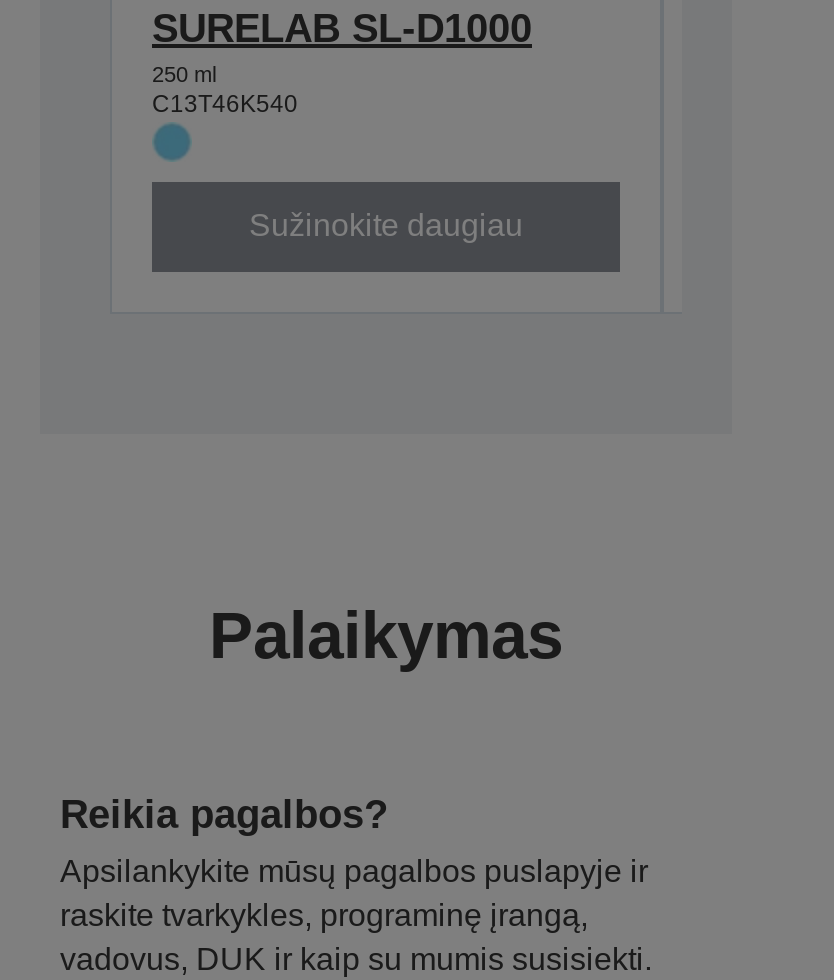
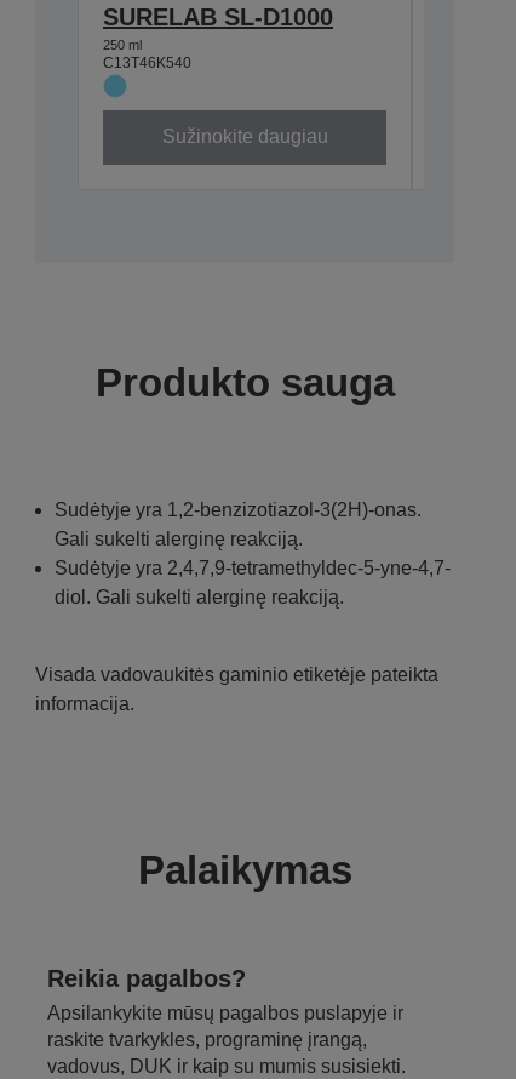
none -> [35,664,438,714] Visada vadovaukitės gaminio etiketėje pateikta | informacija.
none -> [55,360,451,607] Produkto sauga | Sudėtyje yra 1,2-benzizotiazol-3(2H)-onas. | Gali sukelti alerginę reakciją. | Sudėtyje yra 2,4,7,9-tetramethyldec-5-yne-4,7- | diol. Gali sukelti alerginę reakciją.

